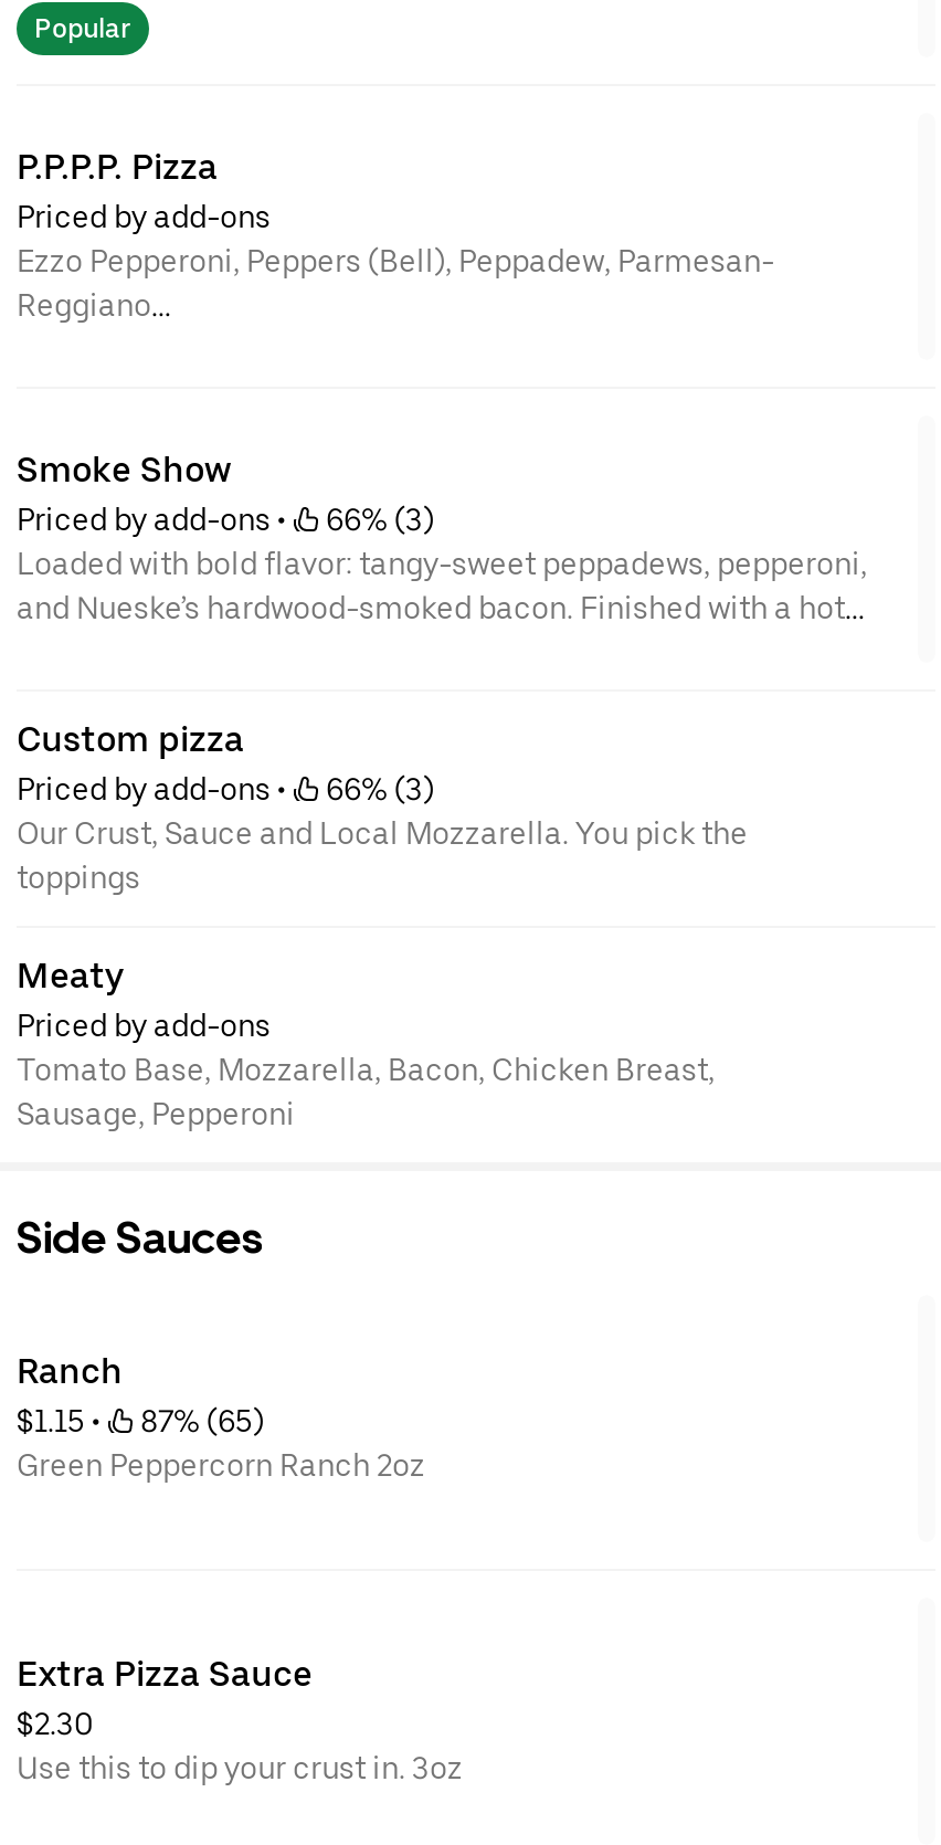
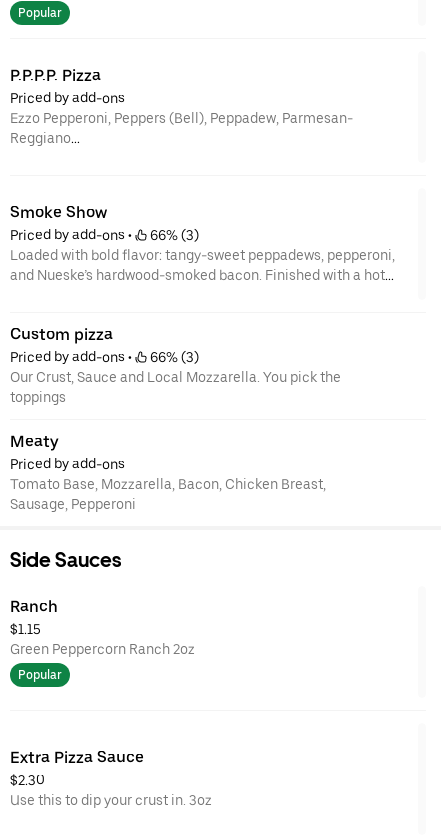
[17,1403,264,1439] $1.15 • | 87% (65) -> [10,621,41,637] $1.15
none -> [18,668,62,682] Popular

